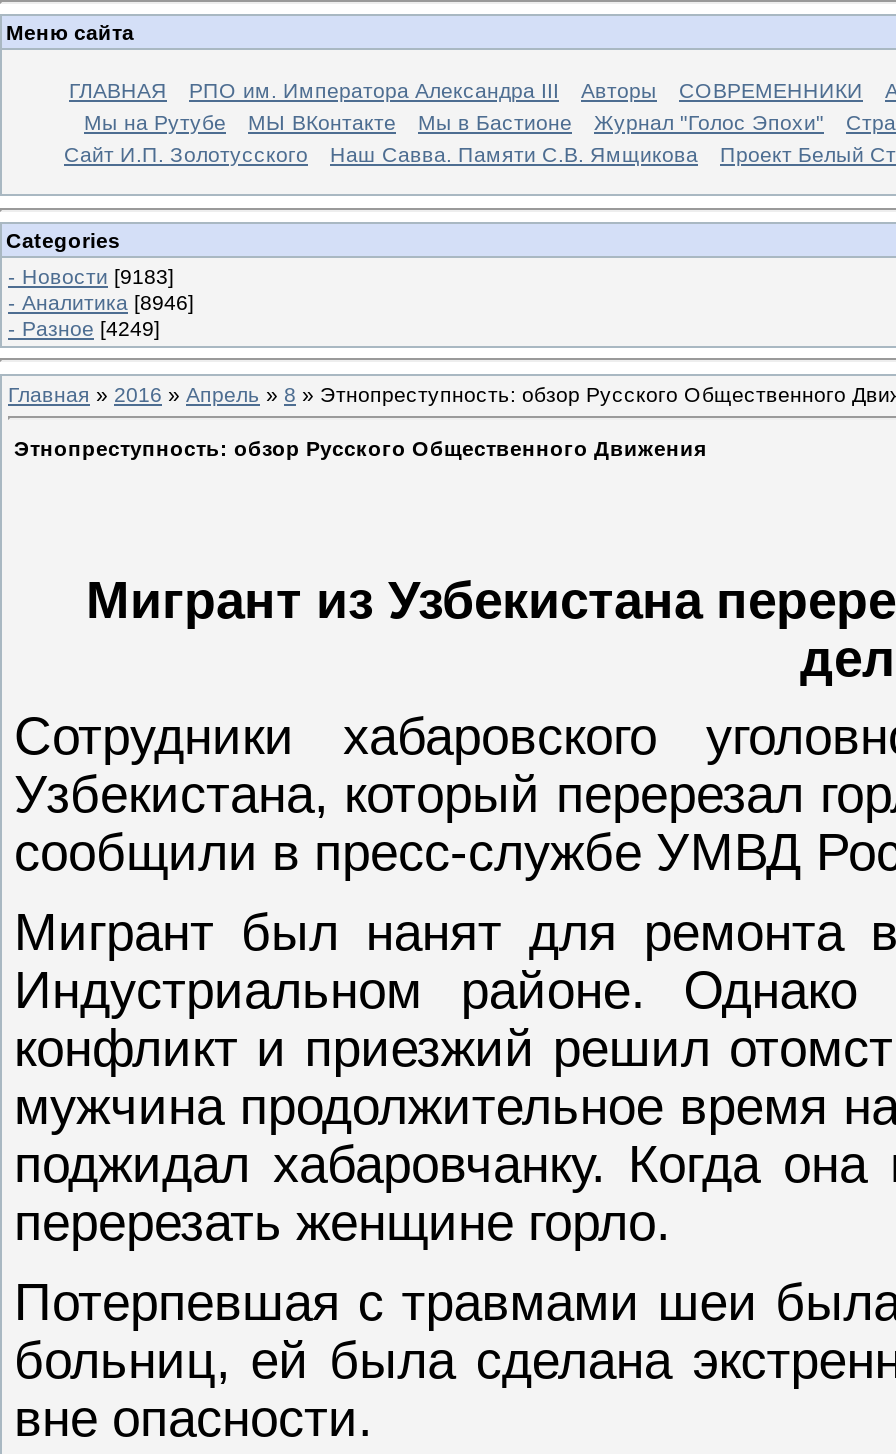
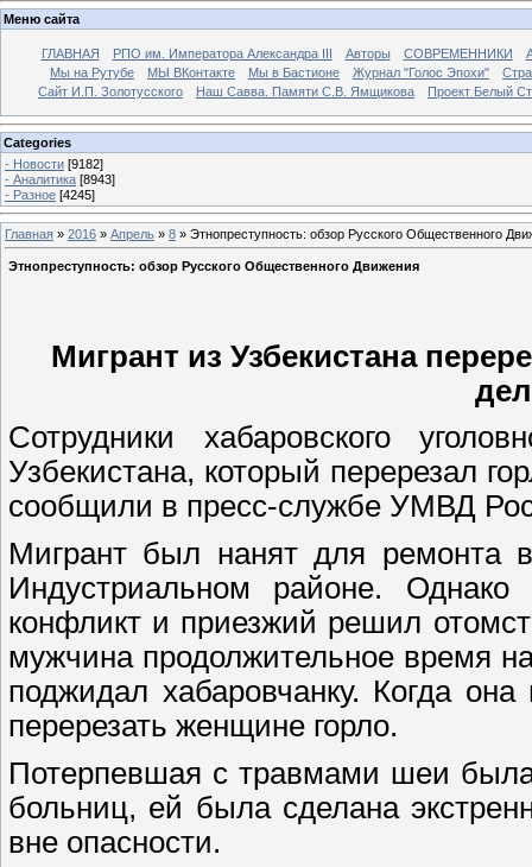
[8,264,174,288] - Новости [9183] -> [5,157,103,171] - Новости [9182]
[8,290,194,314] - Аналитика [8946] -> [5,172,115,186] - Аналитика [8943]
[8,316,160,340] - Разное [4249] -> [5,188,95,202] - Разное [4245]

